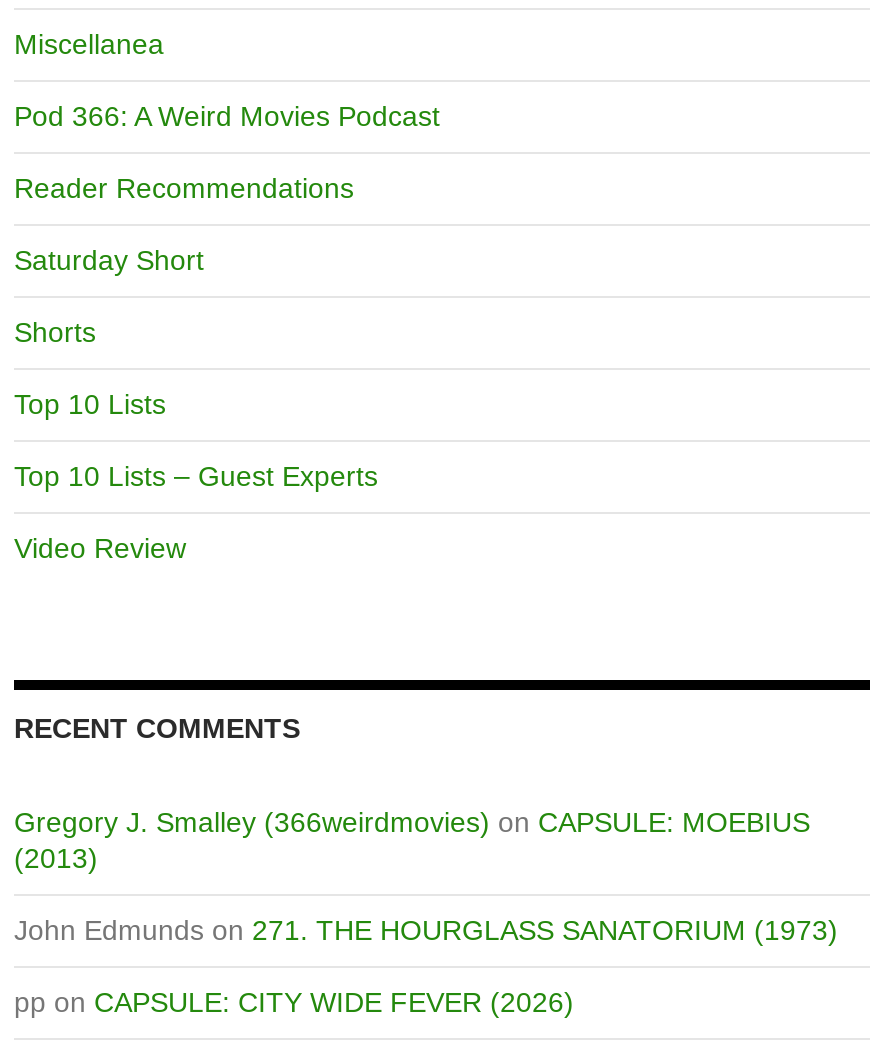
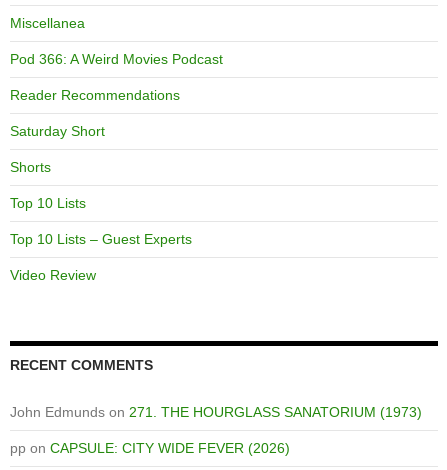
[14,806,810,874] Gregory J. Smalley (366weirdmovies) on CAPSULE: MOEBIUS | (2013) -> none

